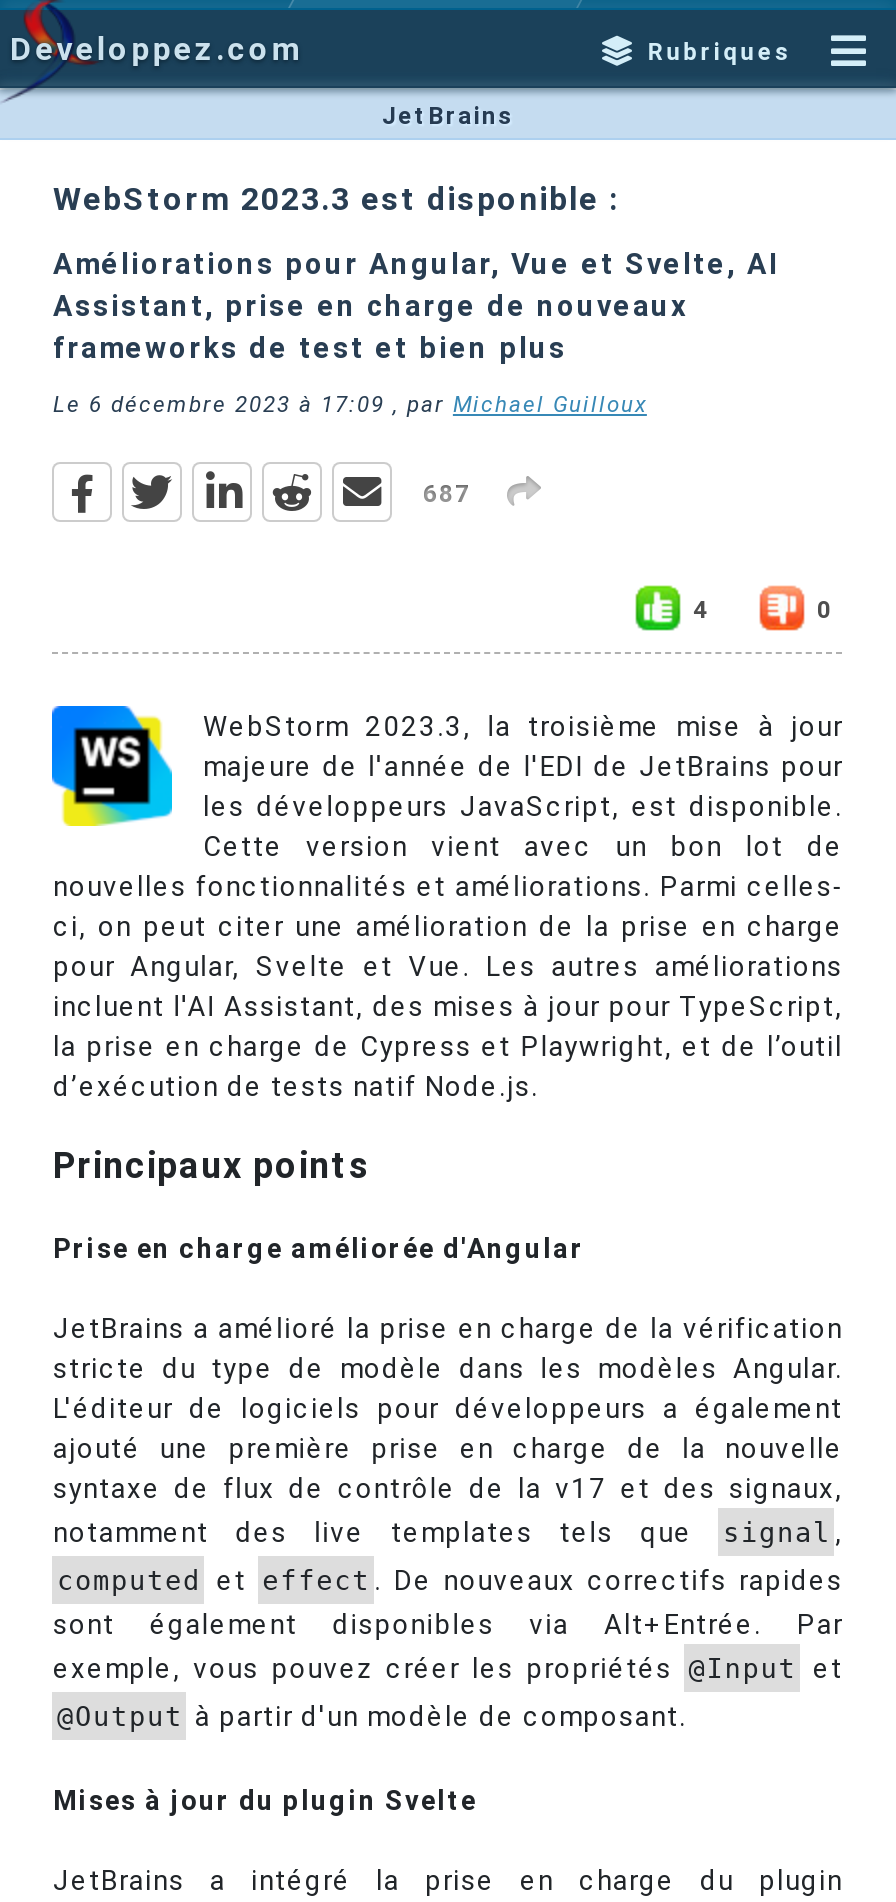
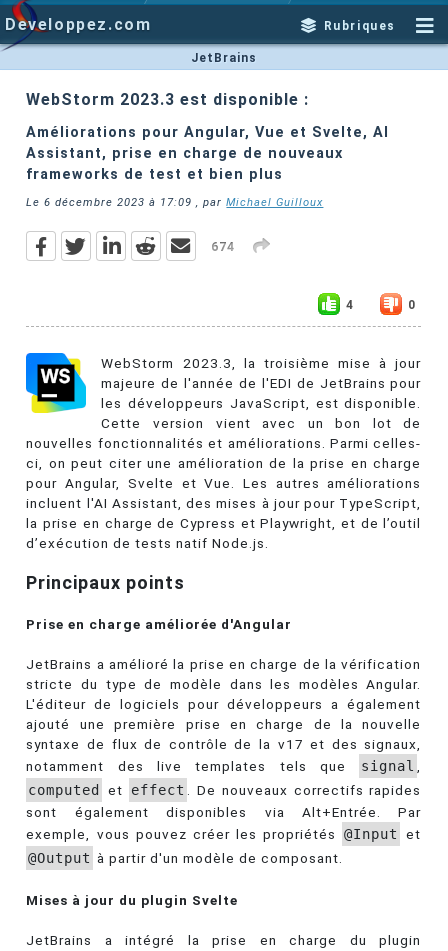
[423,481,471,509] 687 -> [211,240,235,254] 674

